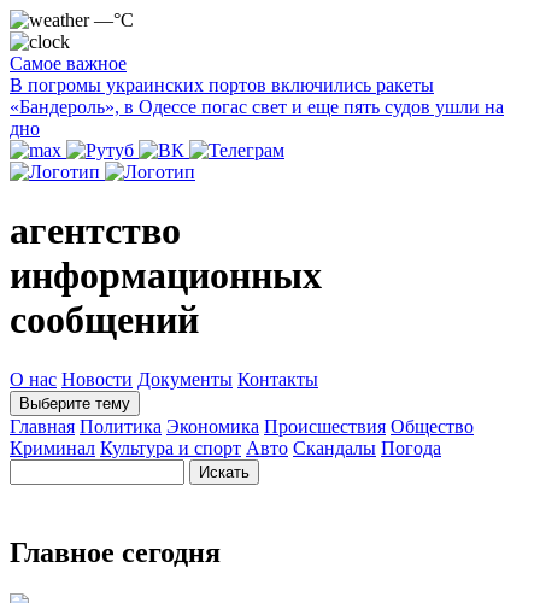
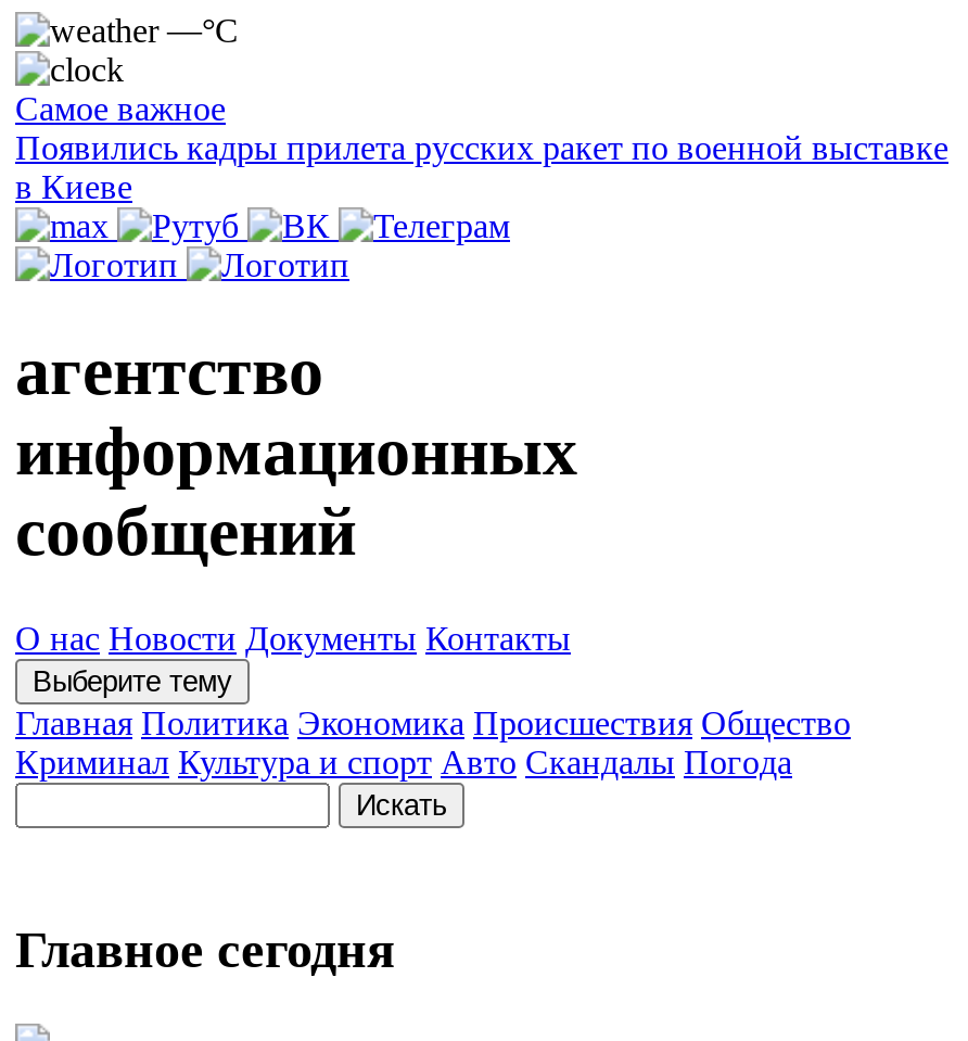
[10,75,504,139] В погромы украинских портов включились ракеты | «Бандероль», в Одессе погас свет и еще пять судов ушли на | дно -> [15,129,948,205] Появились кадры прилета русских ракет по военной выставке | в Киеве

